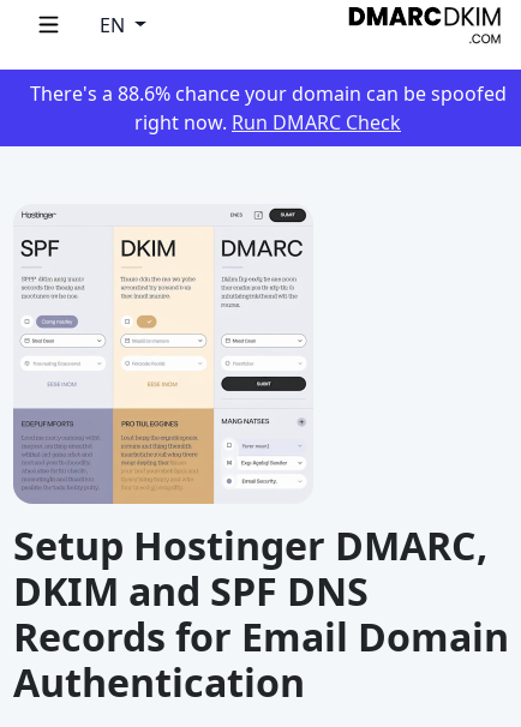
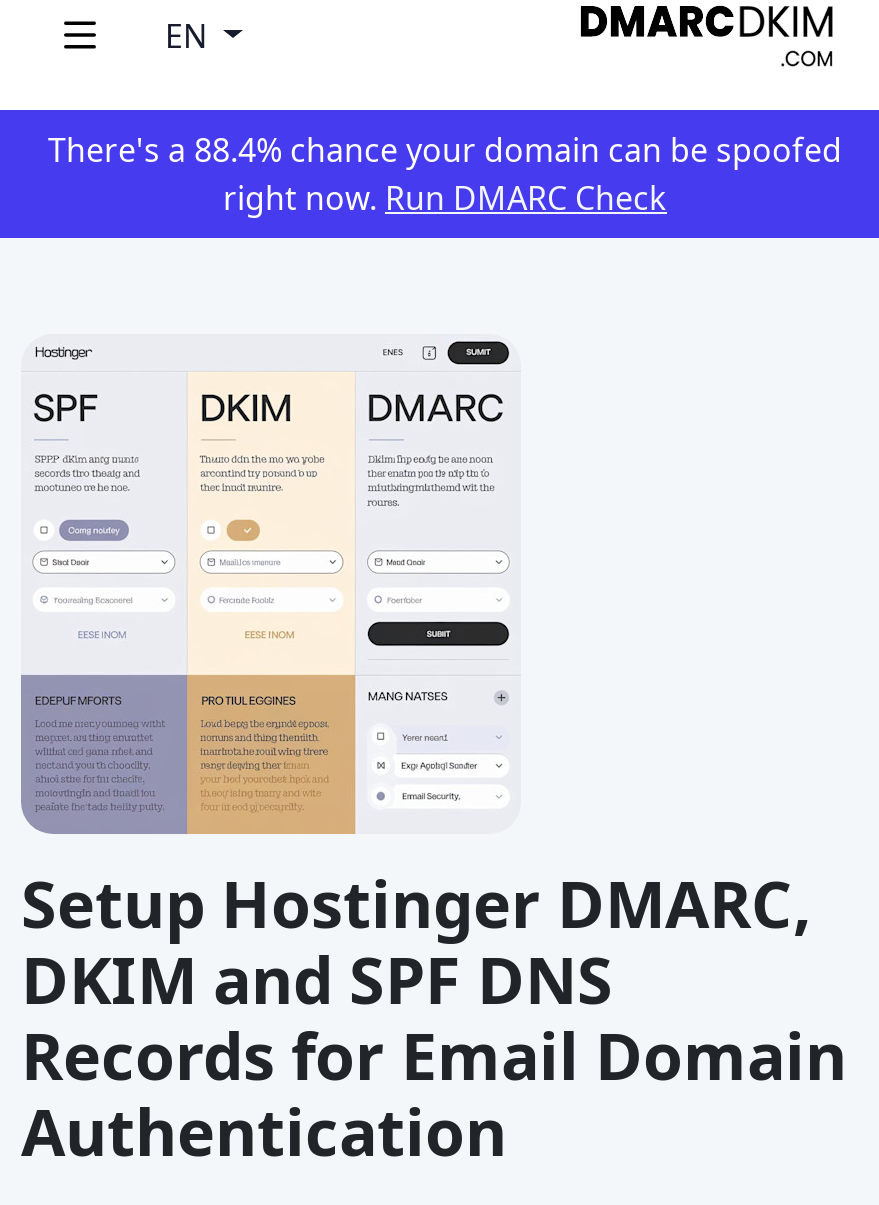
[29,80,506,107] There's a 88.6% chance your domain can be spoofed -> [48,128,842,172] There's a 88.4% chance your domain can be spoofed

